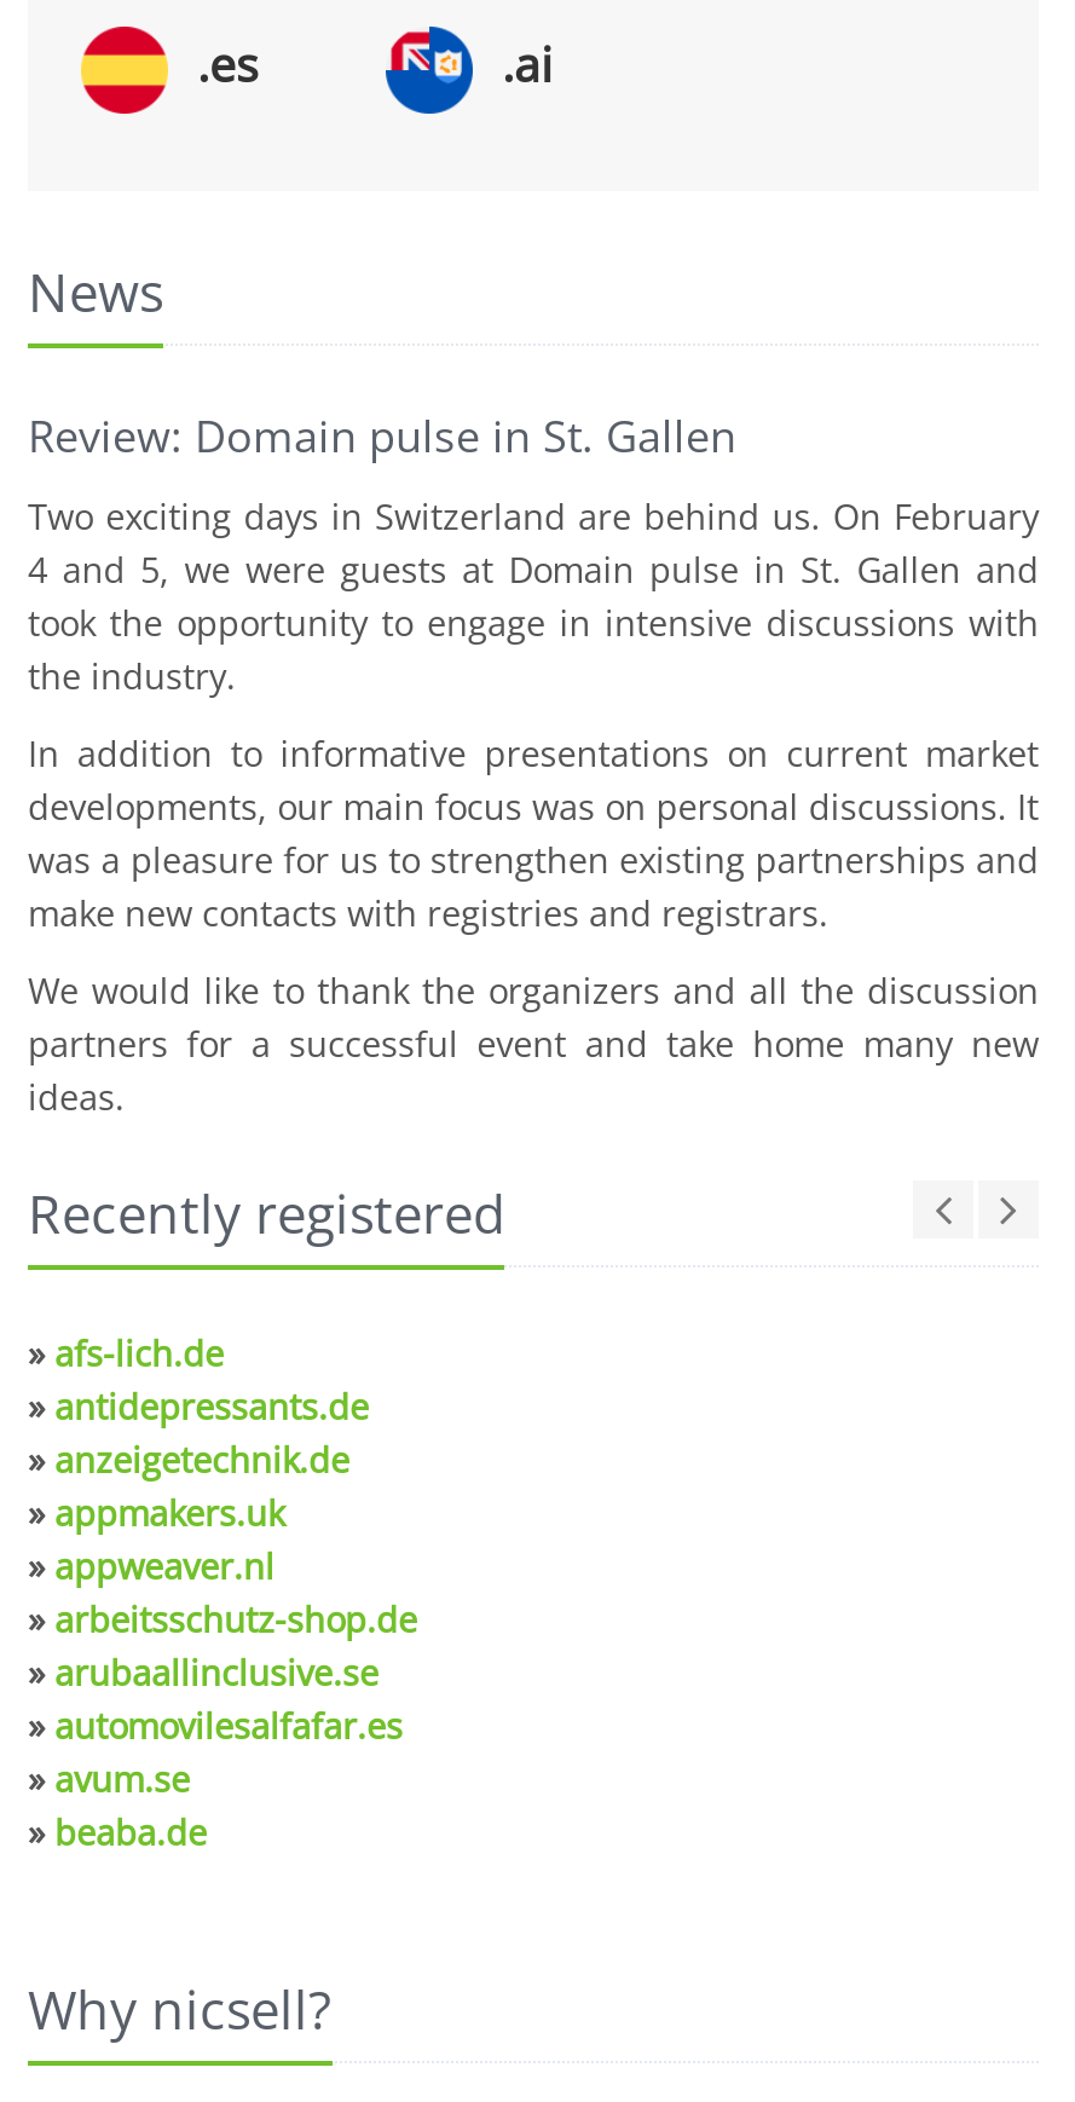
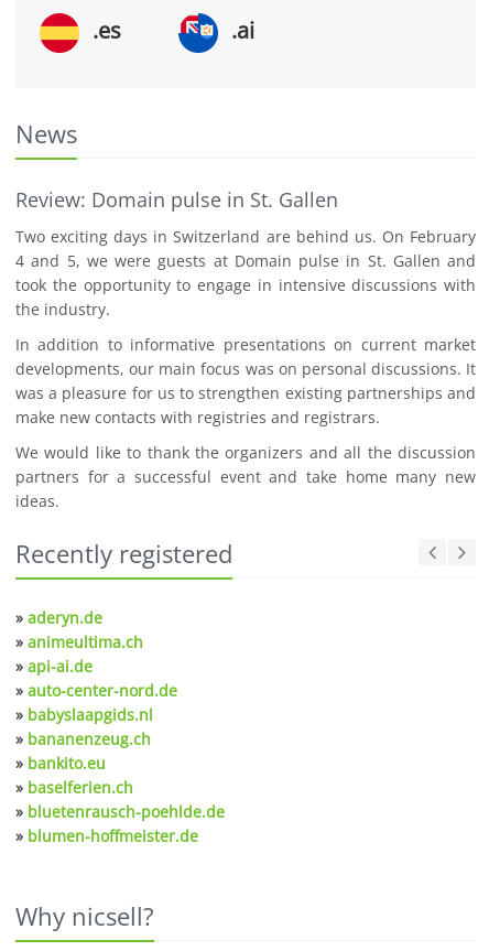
[28,1331,417,1856] » afs-lich.de | » antidepressants.de | » anzeigetechnik.de | » appmakers.uk | » appweaver.nl | » arbeitsschutz-shop.de | » arubaallinclusive.se | » automovilesalfafar.es | » avum.se | » beaba.de -> [15,607,225,847] » aderyn.de | » animeultima.ch | » api-ai.de | » auto-center-nord.de | » babyslaapgids.nl | » bananenzeug.ch | » bankito.eu | » baselferien.ch | » bluetenrausch-poehlde.de | » blumen-hoffmeister.de

